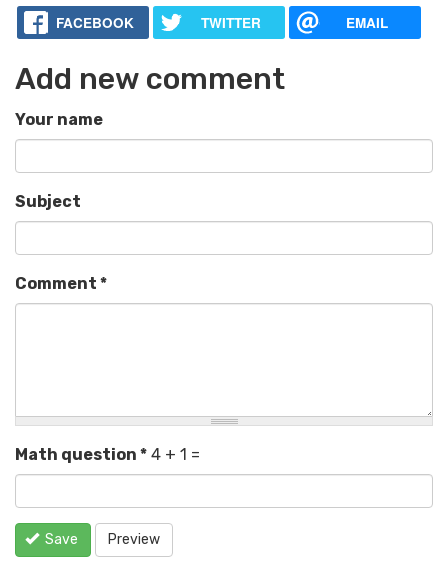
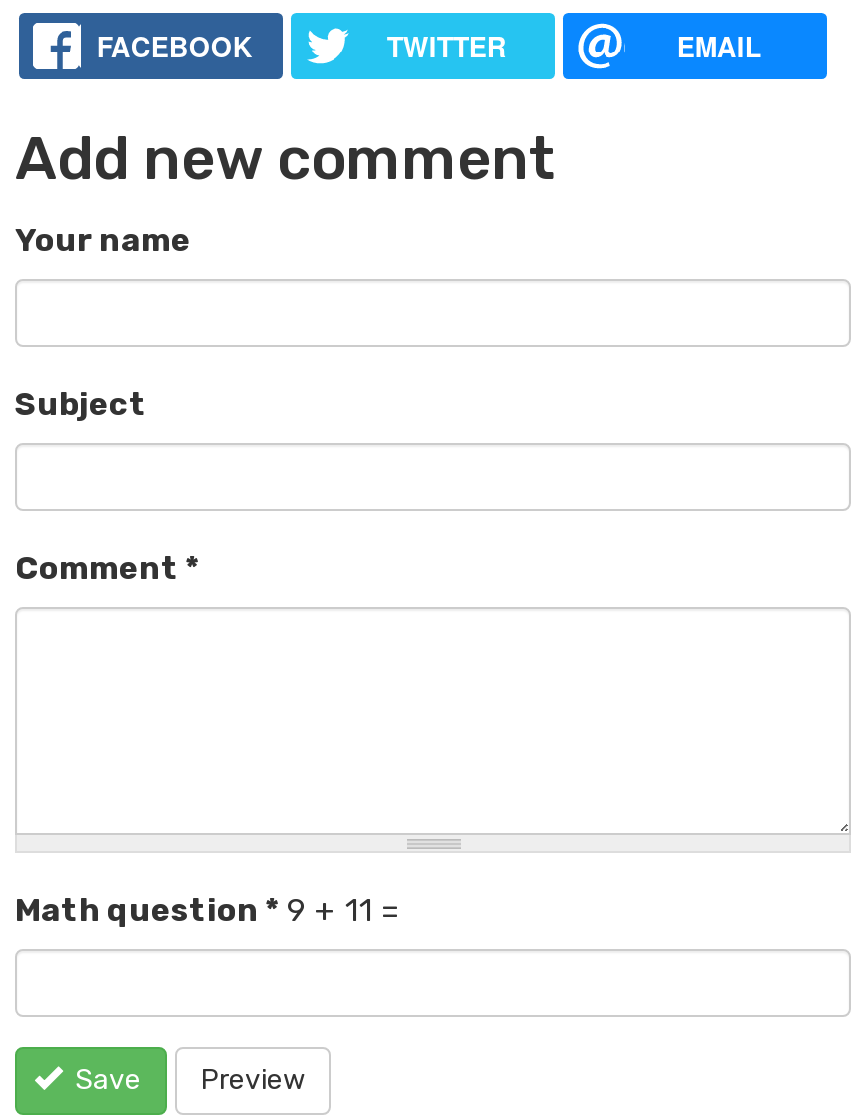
[15,445,200,464] Math question * 4 + 1 = -> [15,891,399,929] Math question * 9 + 11 =

